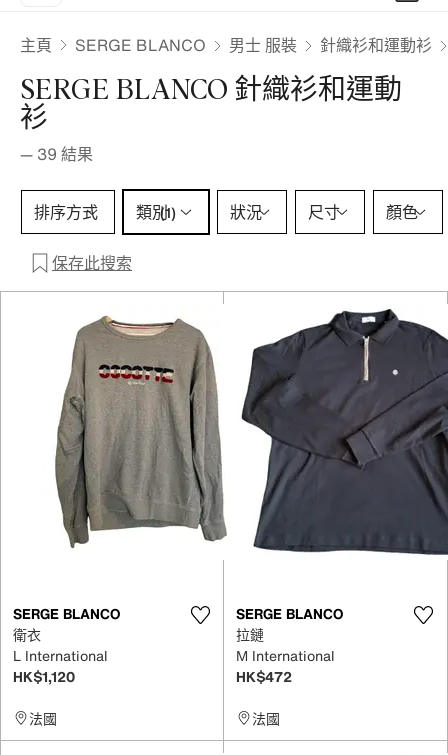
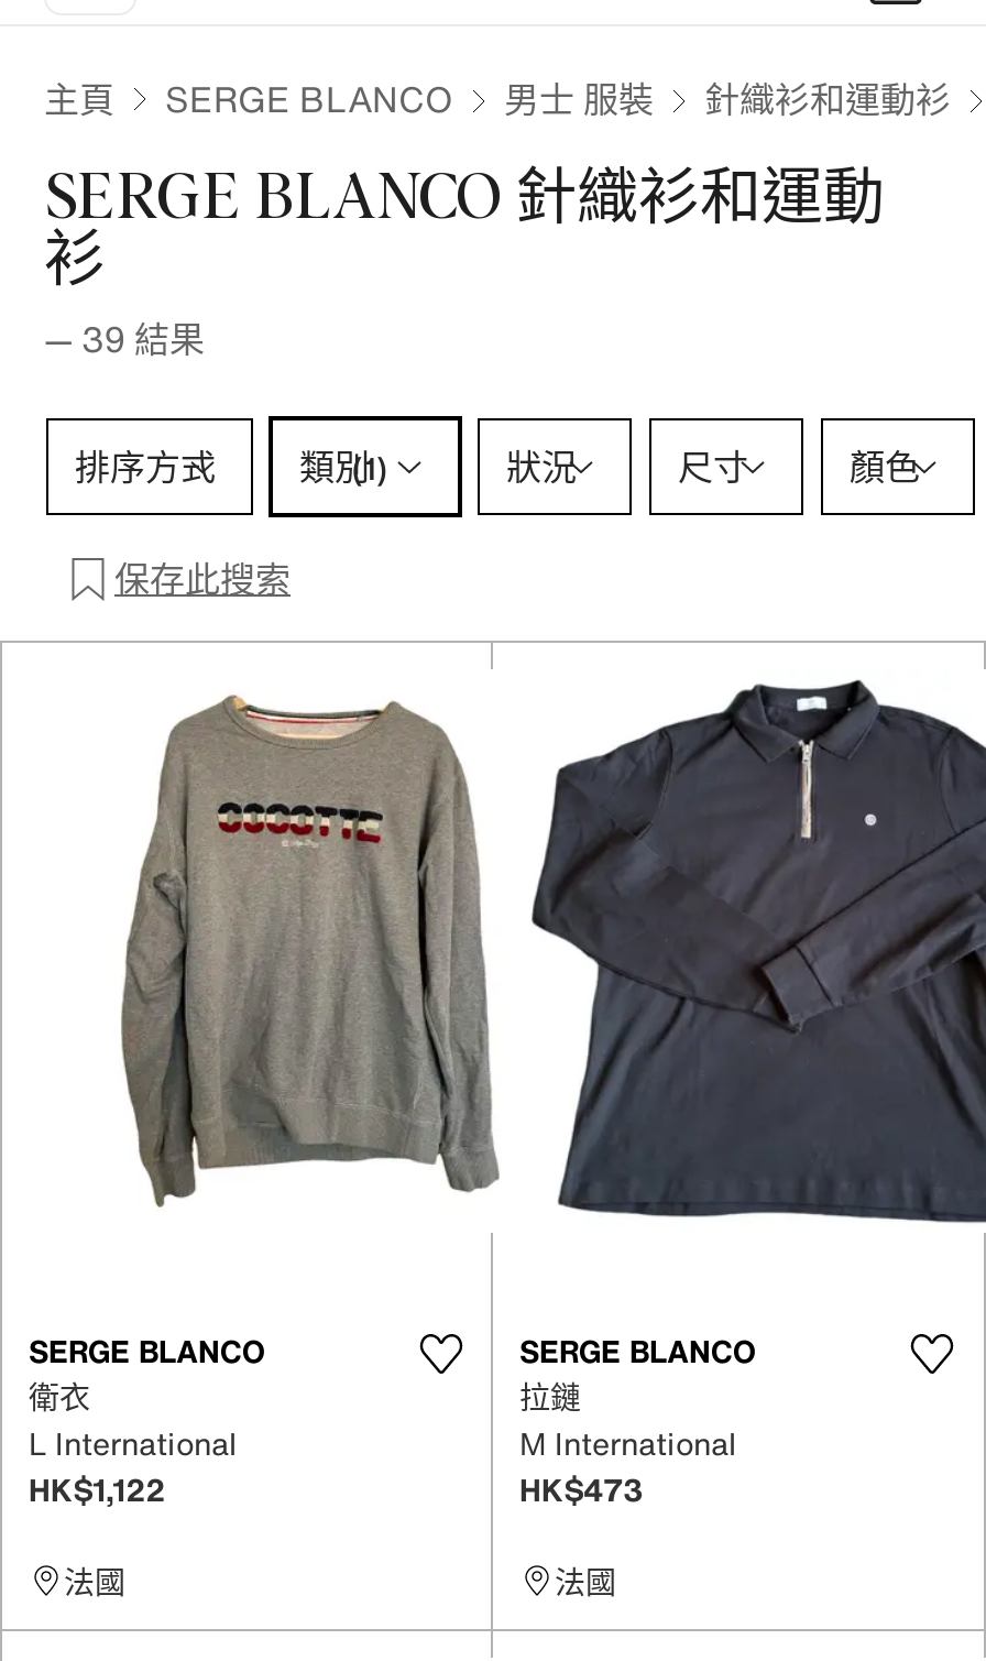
[13,665,75,686] HK$1,120 -> [29,1465,165,1511] HK$1,122
[236,665,292,686] HK$472 -> [519,1465,643,1511] HK$473

